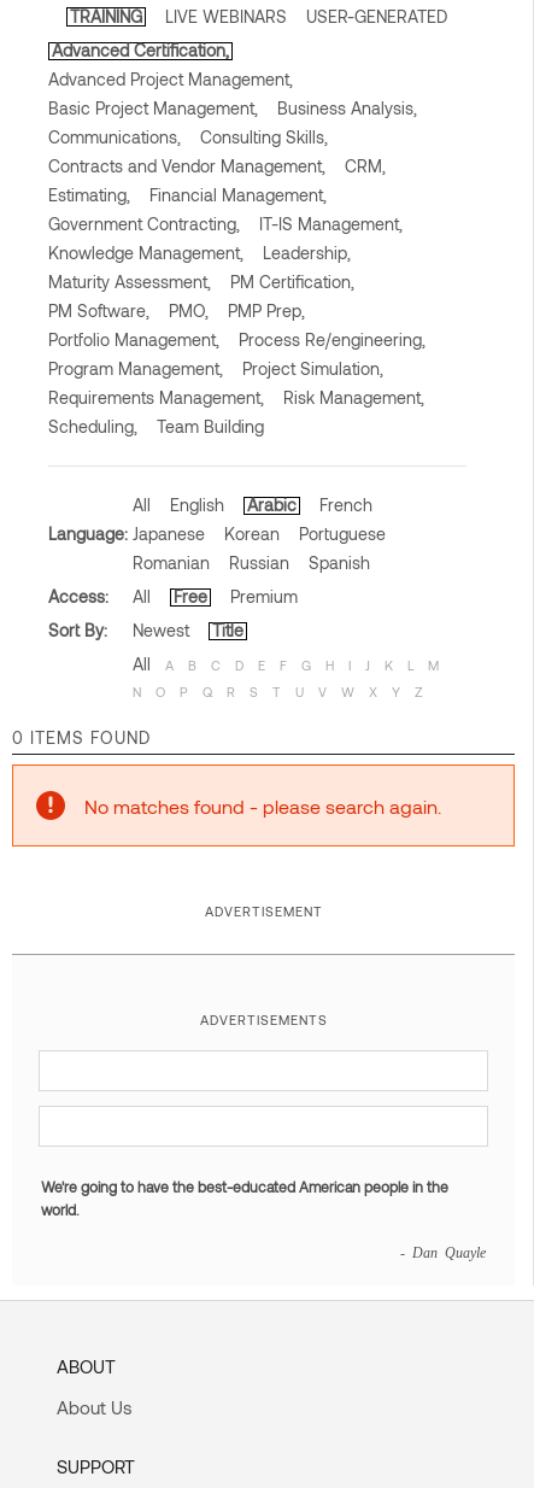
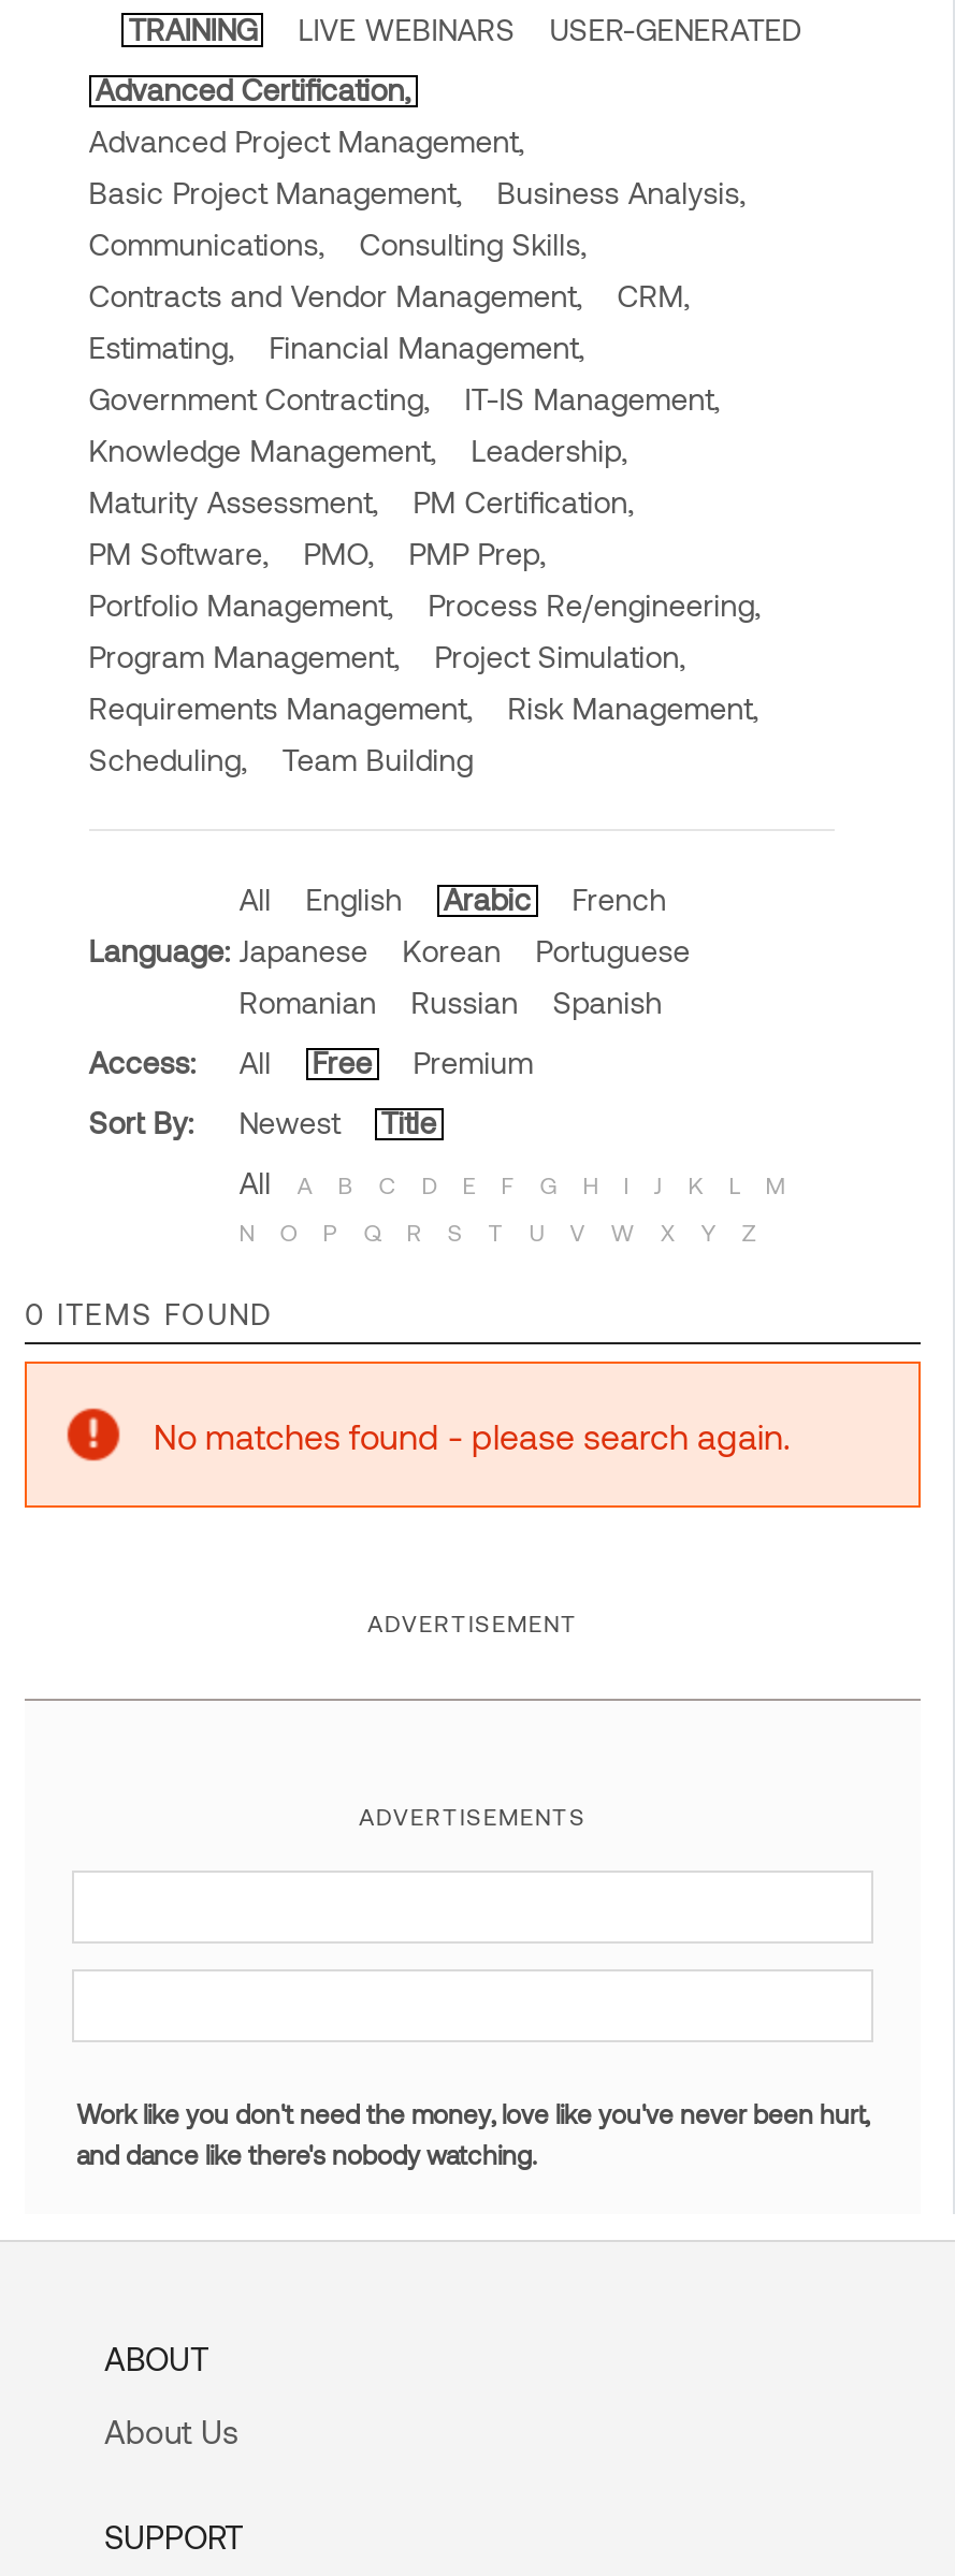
[41,1179,486,1259] We're going to have the best-educated American people in the | world. | - Dan Quayle -> [76,2099,869,2170] Work like you don't need the money, love like you've never been hurt, | and dance like there's nobody watching.

